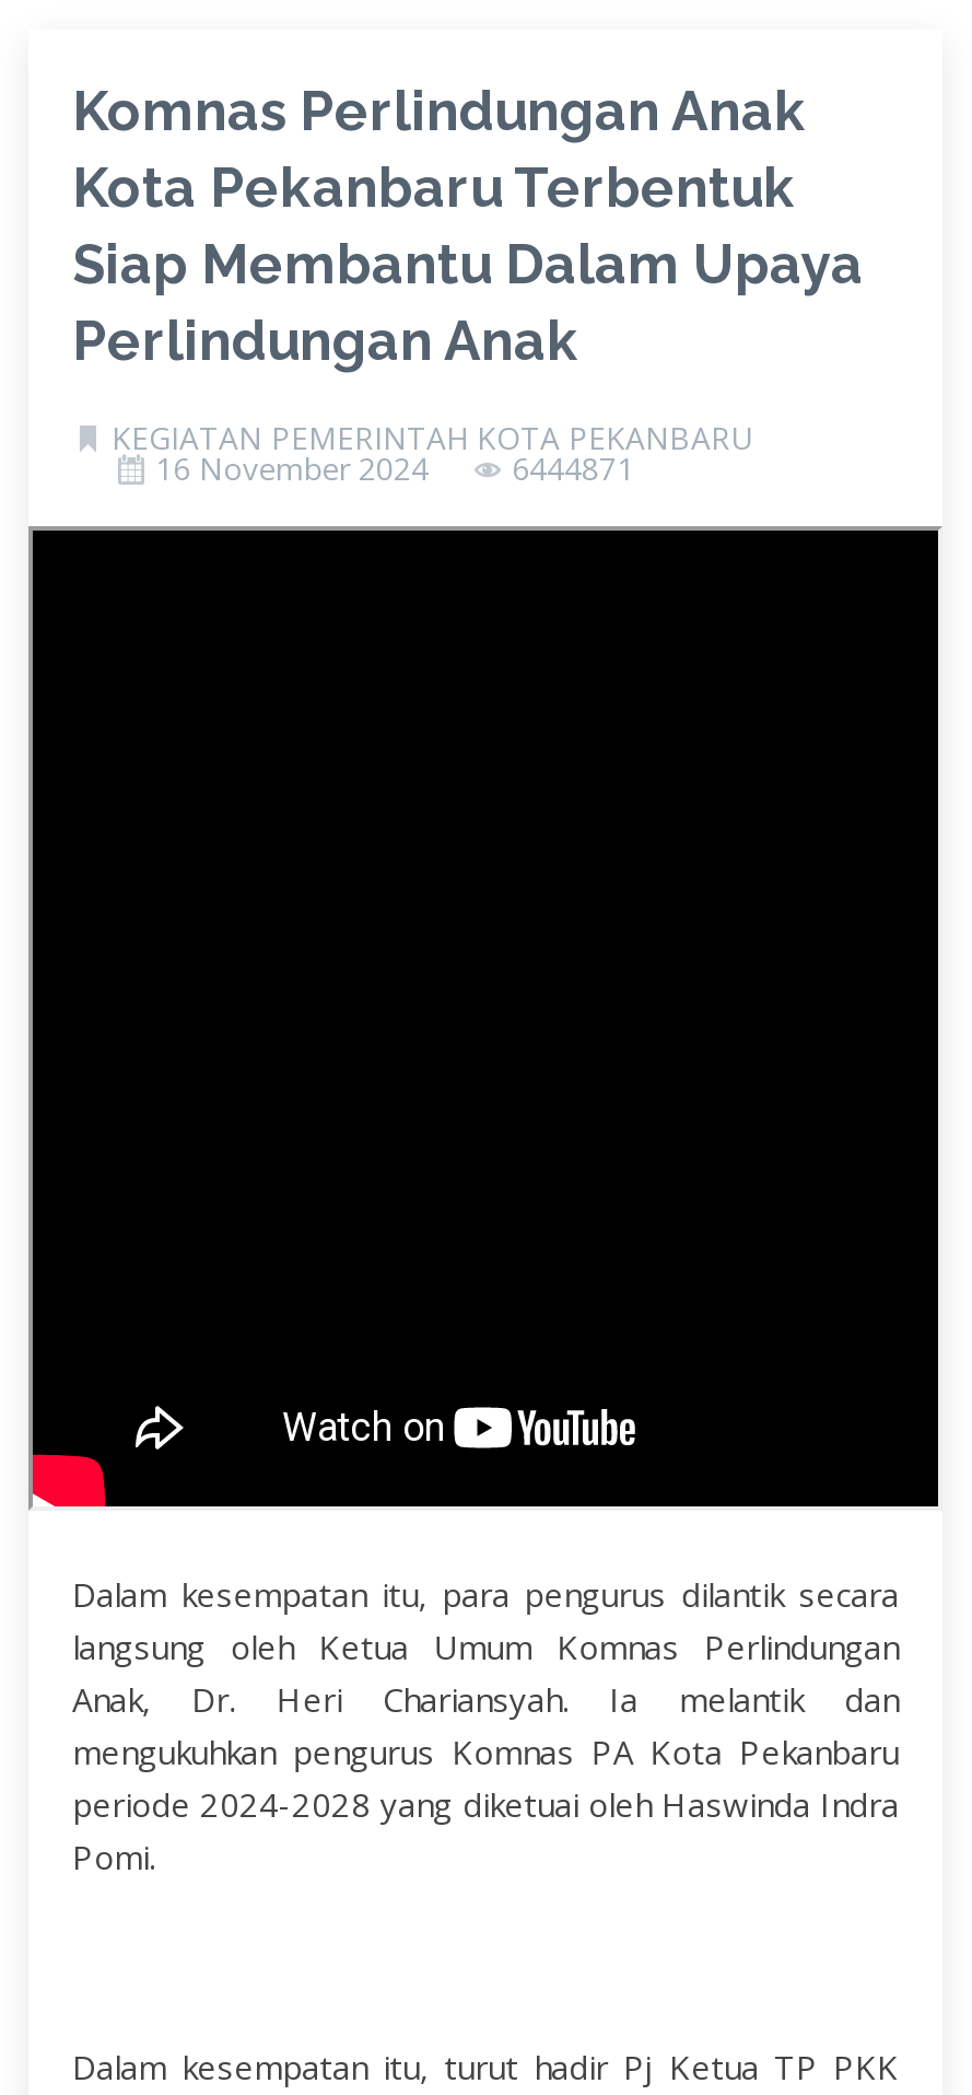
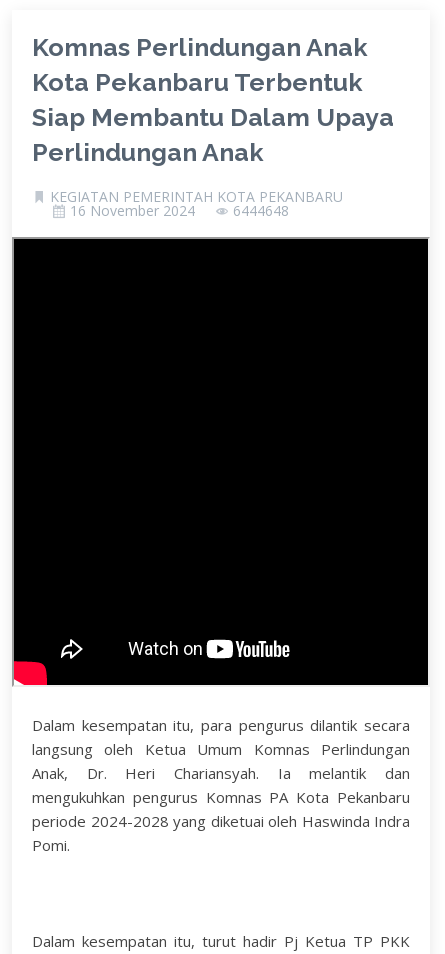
[155,447,634,489] 16 November 2024 6444871 -> [70,201,289,220] 16 November 2024 6444648

